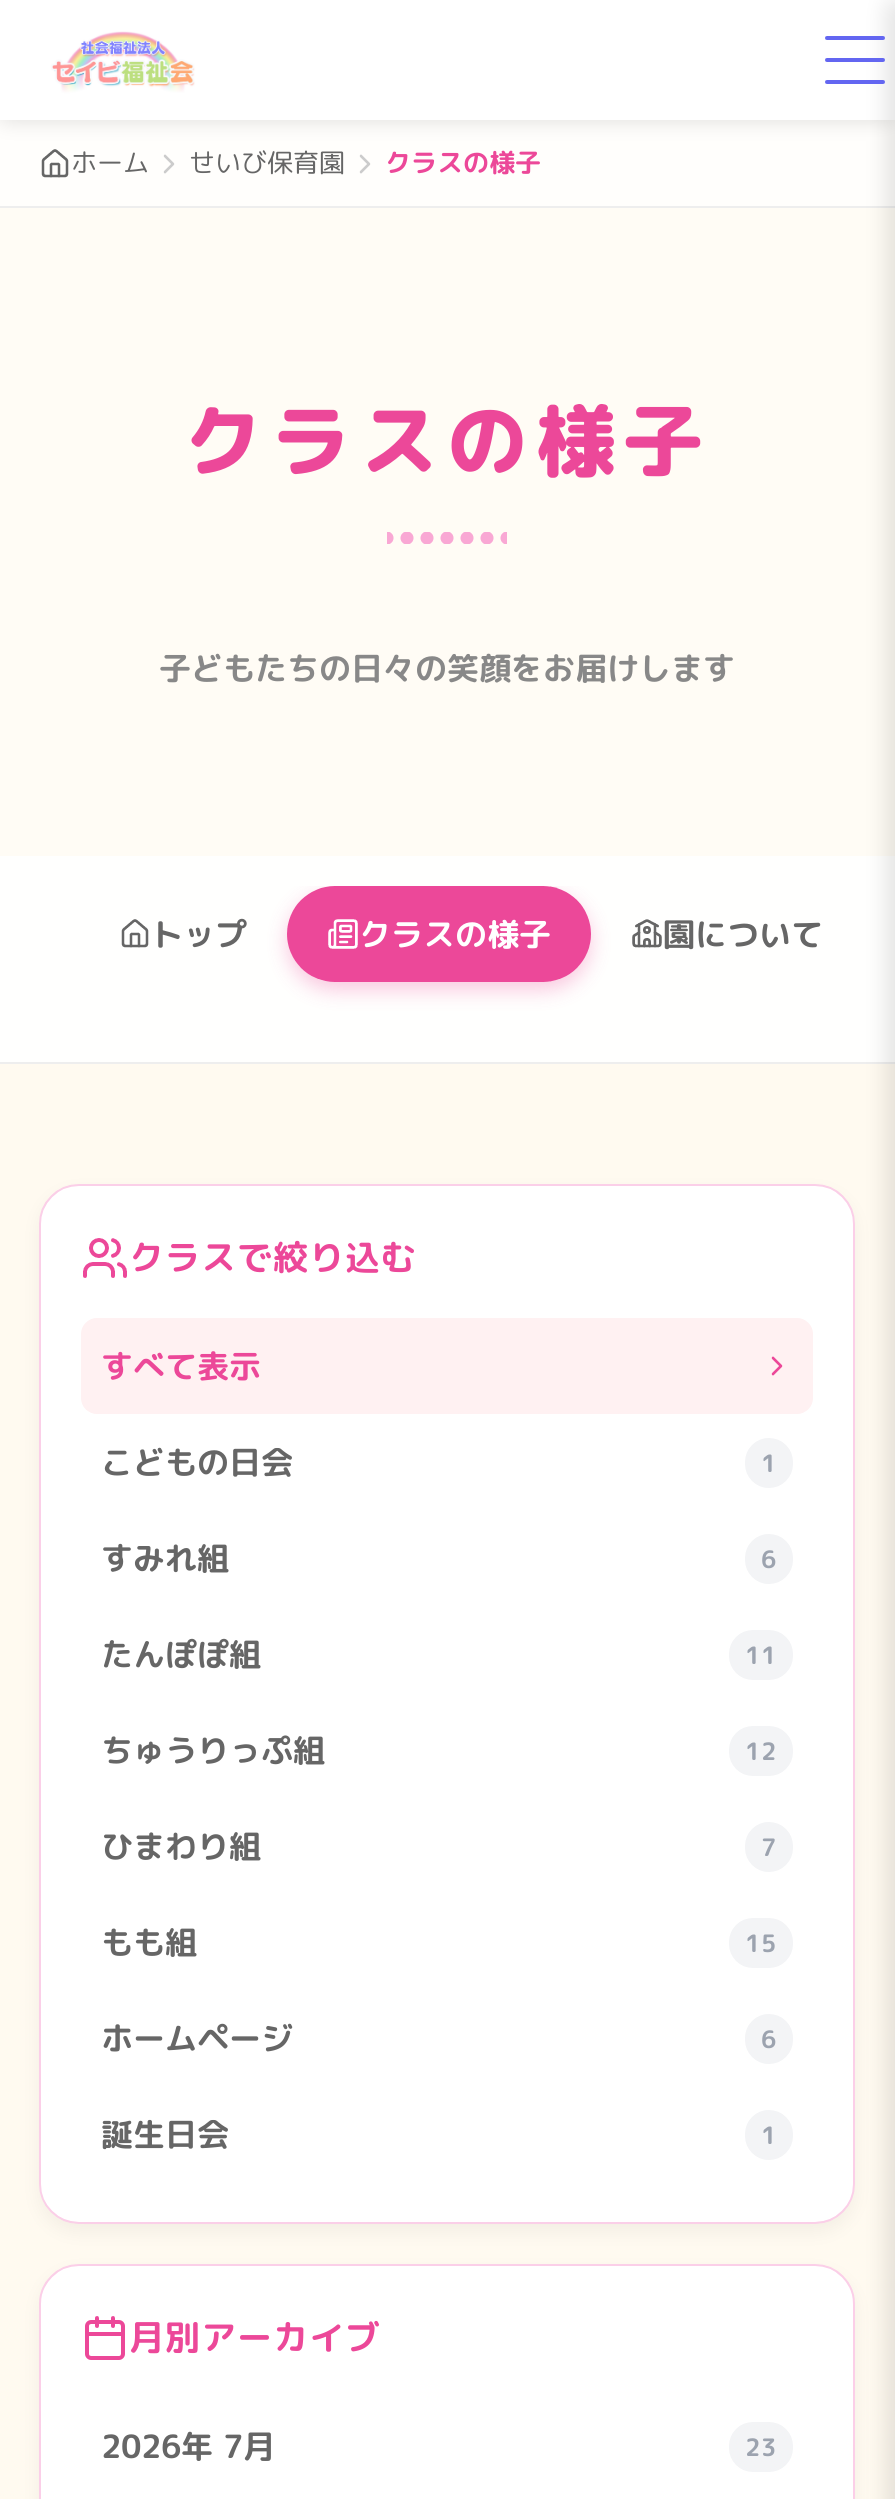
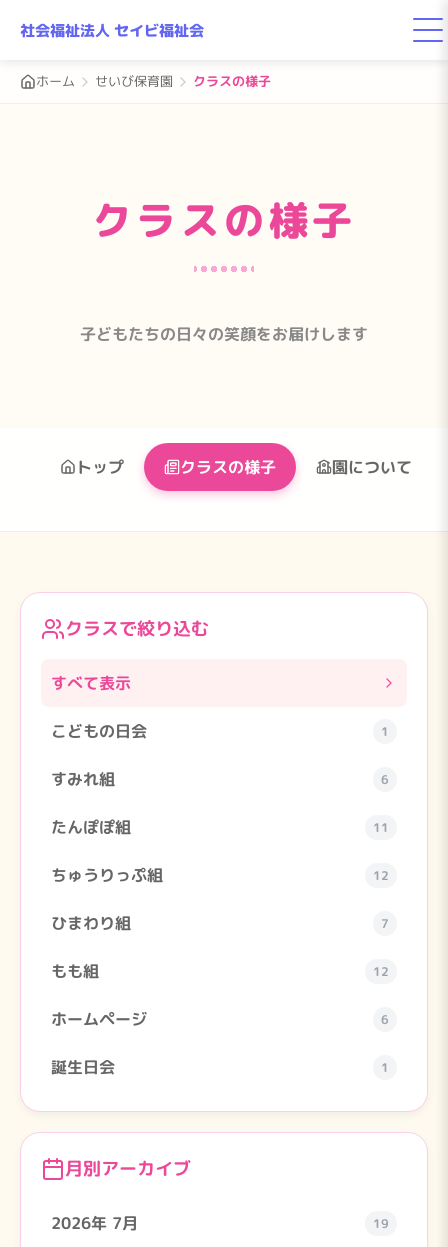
none -> [20,19,204,40] 社会福祉法人 セイビ福祉会
[745,1925,777,1959] 15 -> [373,962,389,979] 12
[745,2429,777,2463] 23 -> [373,1214,389,1231] 19

